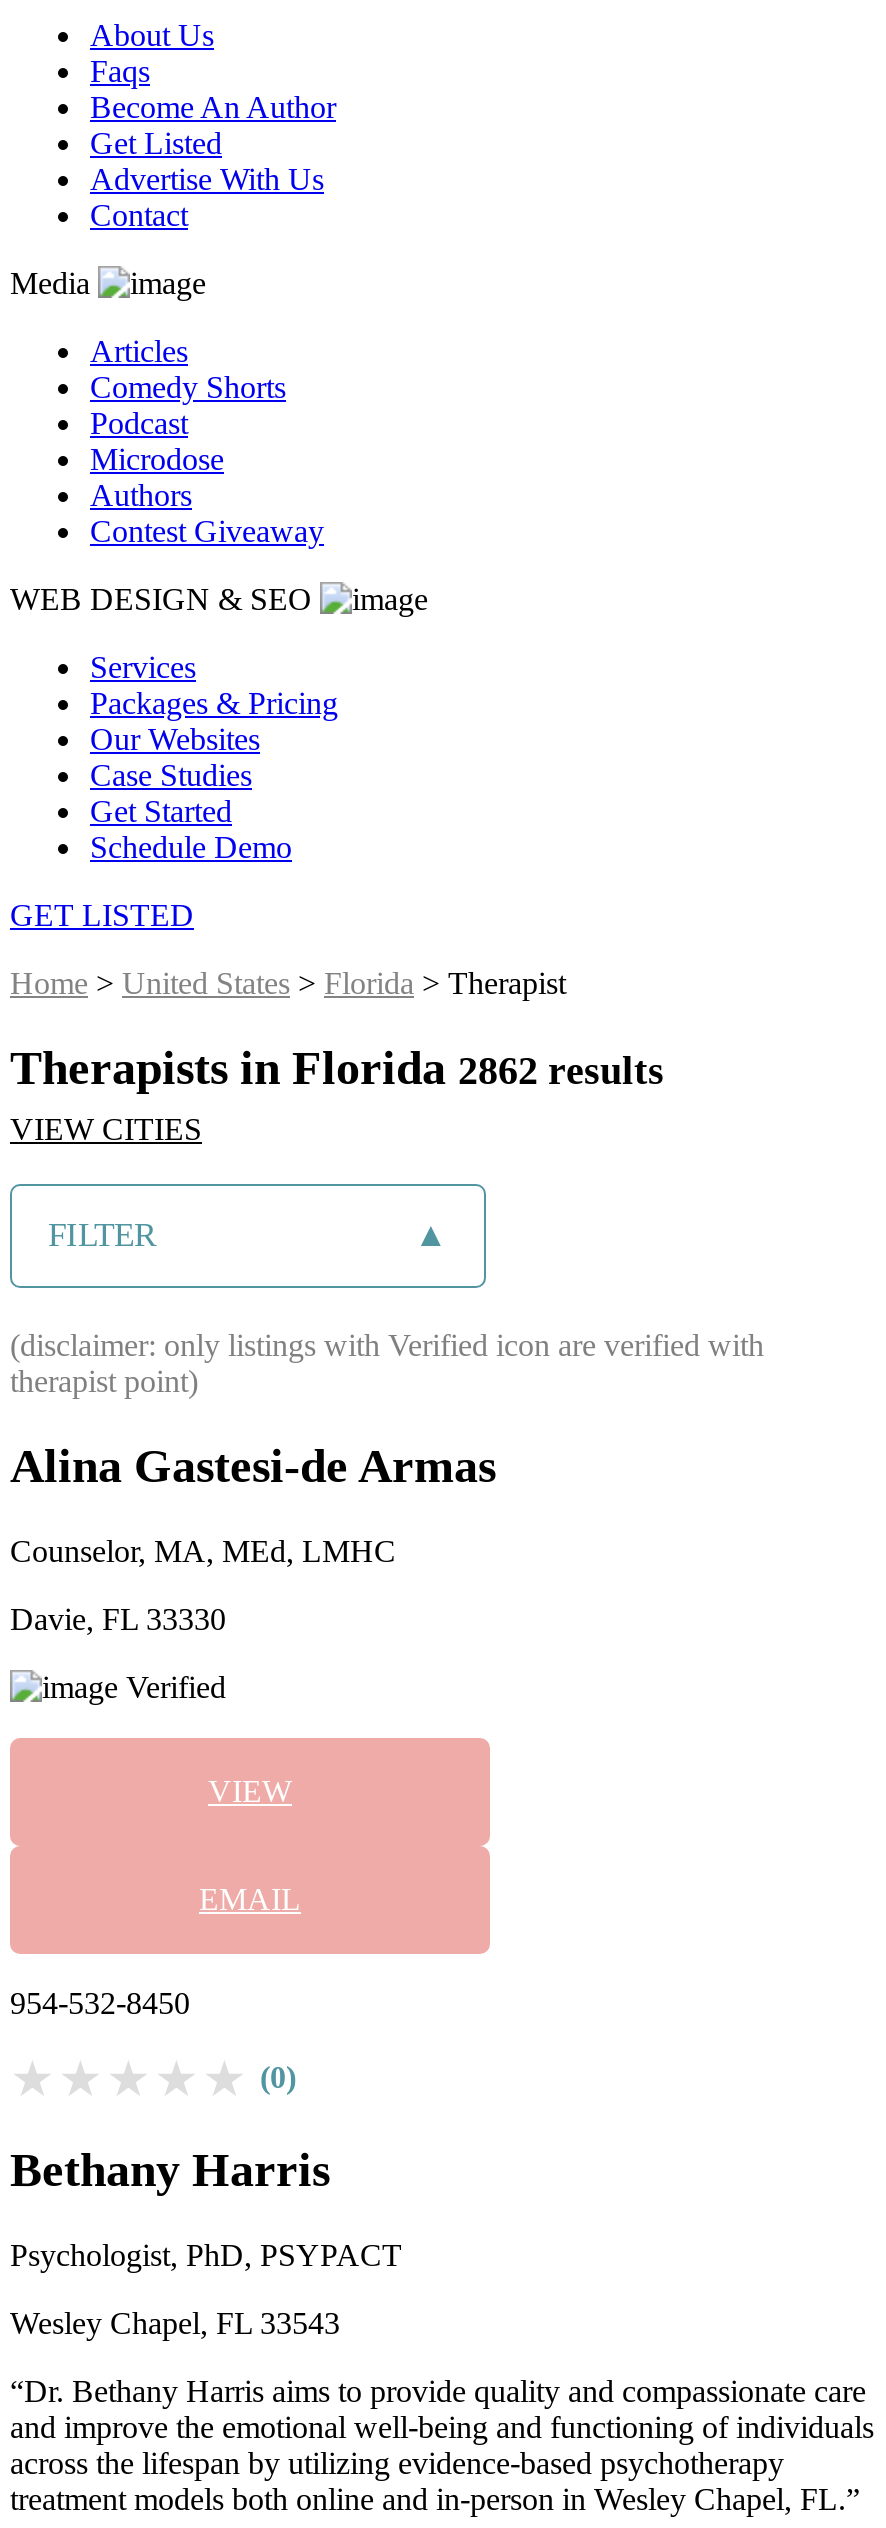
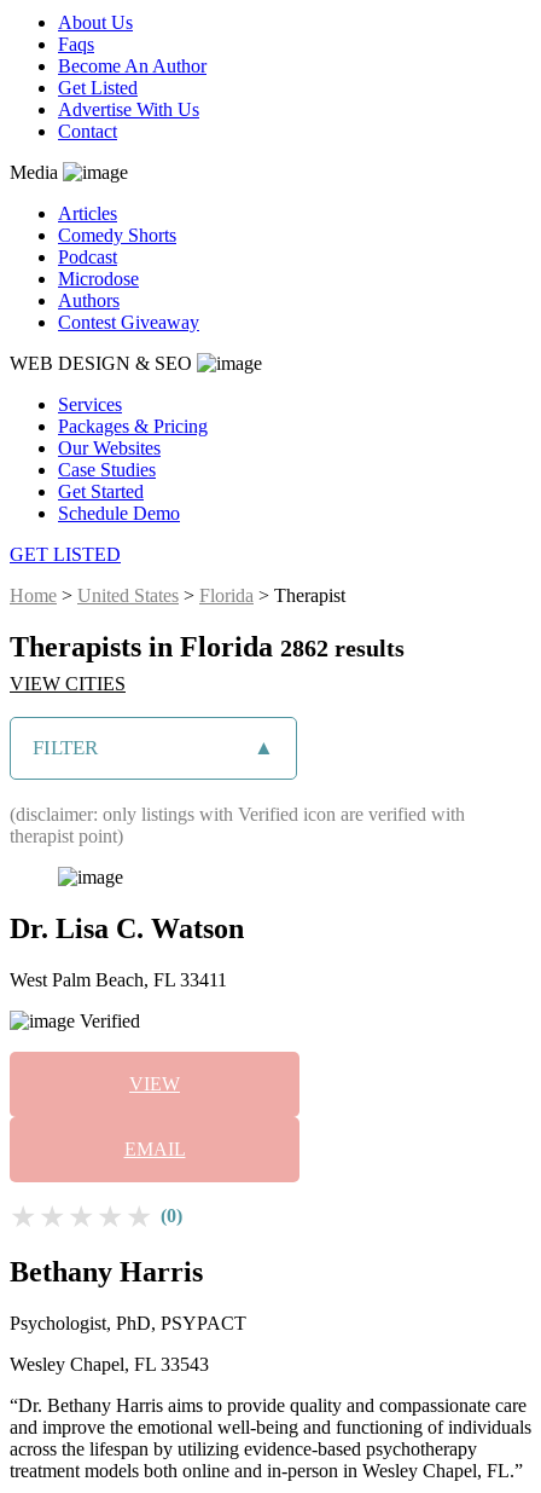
[10,1440,496,1636] Alina Gastesi-de Armas | Counselor, MA, MEd, LMHC | Davie, FL 33330 -> [10,913,244,990] Dr. Lisa C. Watson | West Palm Beach, FL 33411
[10,1986,190,2020] 954-532-8450 -> none

